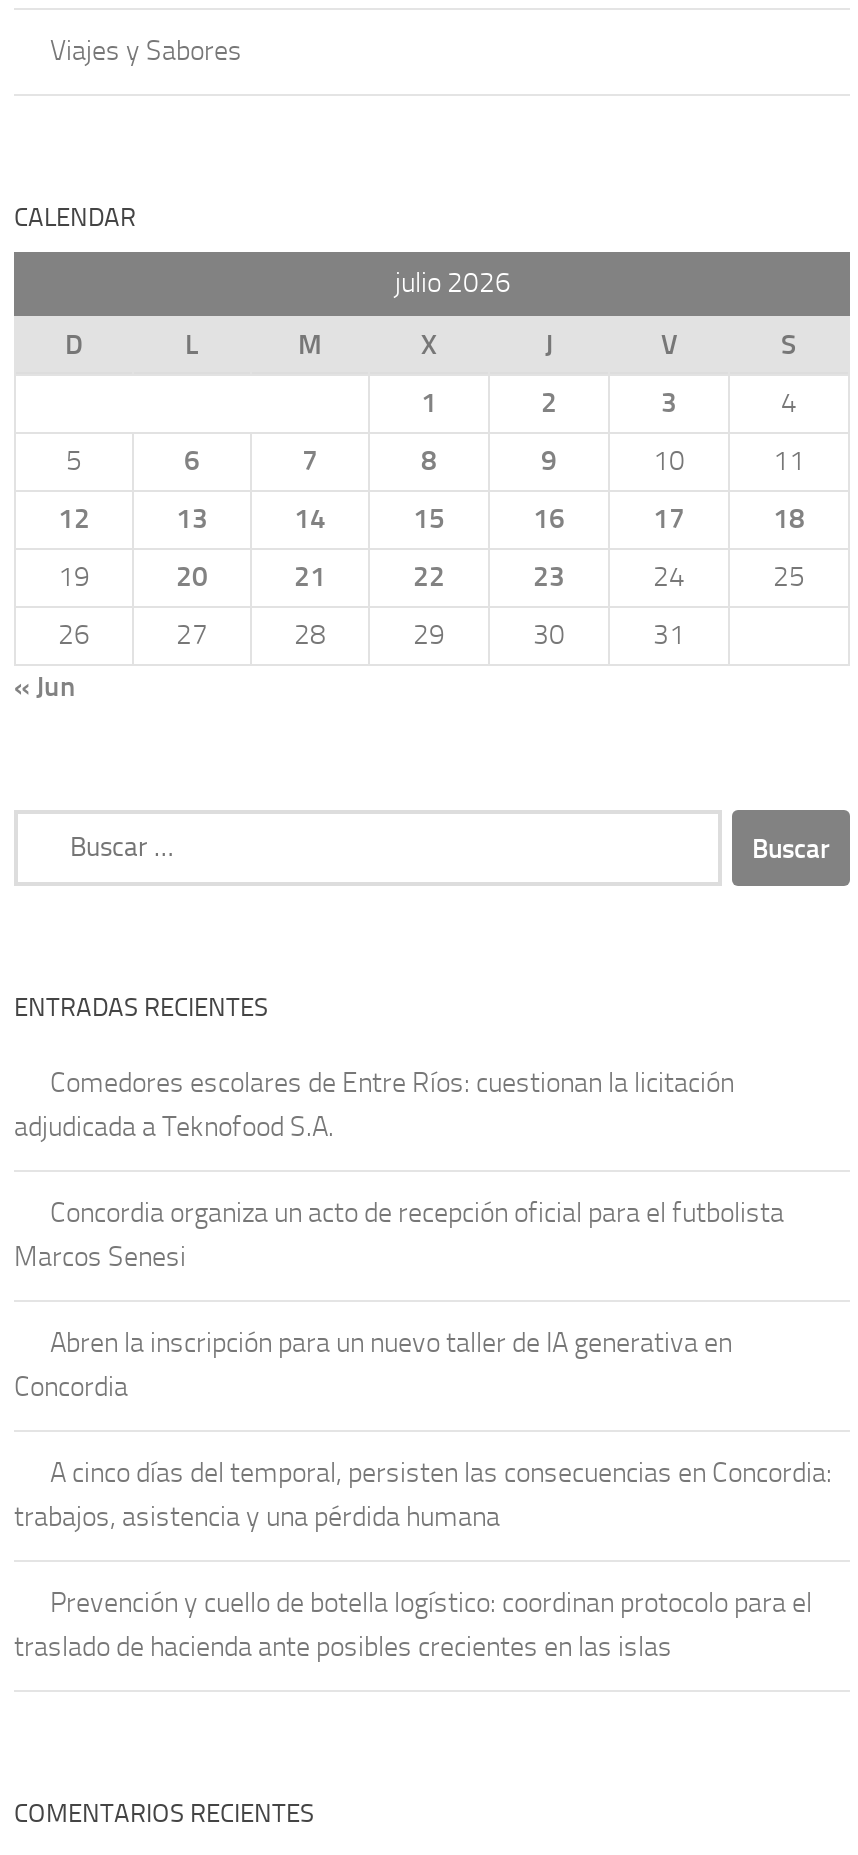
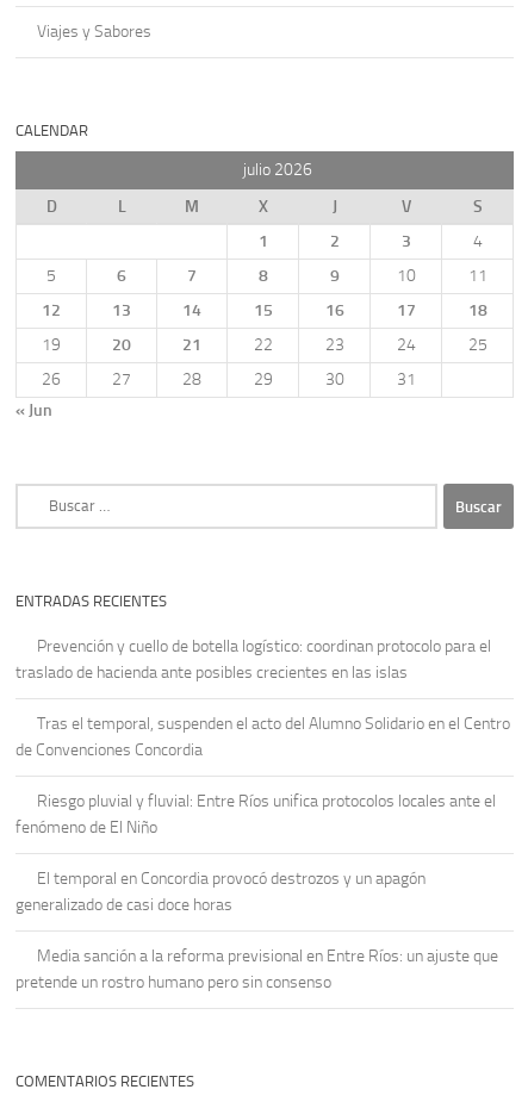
[14,1067,832,1535] Comedores escolares de Entre Ríos: cuestionan la licitación | adjudicada a Teknofood S.A. | Concordia organiza un acto de recepción oficial para el futbolista | Marcos Senesi | Abren la inscripción para un nuevo taller de IA generativa en | Concordia | A cinco días del temporal, persisten las consecuencias en Concordia: | trabajos, asistencia y una pérdida humana -> none
moved [14,1587,812,1665] -> [15,637,491,683]: Prevención y cuello de botella logístico: coordinan protocolo para el | traslado de hacienda ante posibles crecientes en las islas
none -> [15,714,510,993] Tras el temporal, suspenden el acto del Alumno Solidario en el Centro | de Convenciones Concordia | Riesgo pluvial y fluvial: Entre Ríos unifica protocolos locales ante el | fenómeno de El Niño | El temporal en Concordia provocó destrozos y un apagón | generalizado de casi doce horas | Media sanción a la reforma previsional en Entre Ríos: un ajuste que | pretende un rostro humano pero sin consenso

